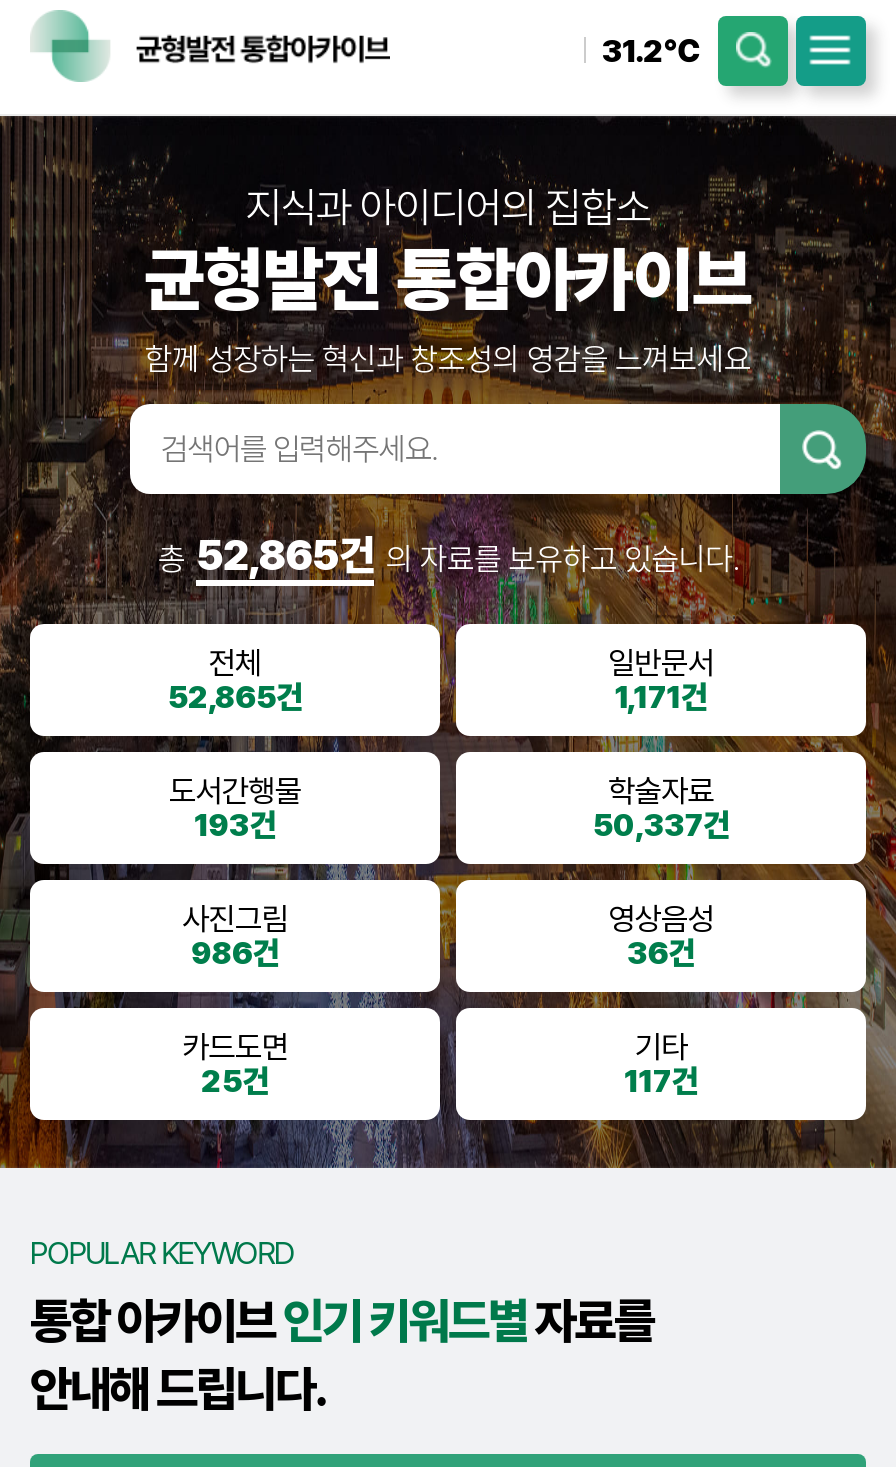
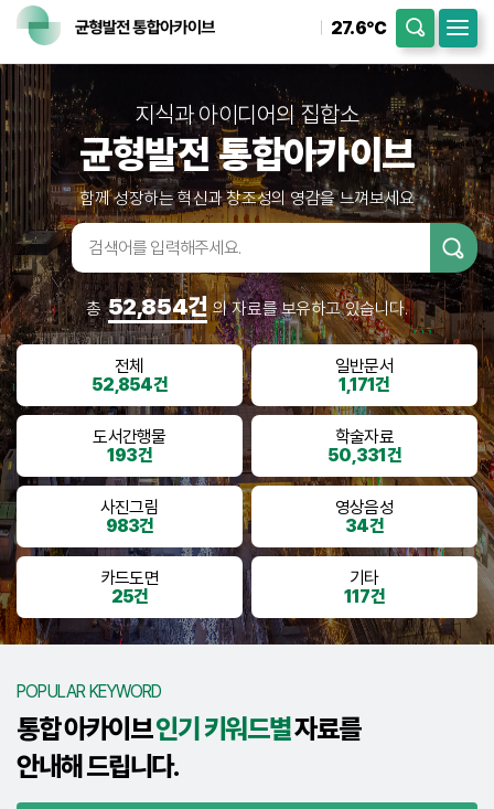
[602,31,698,69] 31.2℃ -> [331,17,385,38] 27.6℃
[158,530,738,580] 총 52,865건 의 자료를 보유하고 있습니다. -> [86,292,407,320] 총 52,854건 의 자료를 보유하고 있습니다.
[168,678,302,716] 52,865건 -> [92,374,167,395] 52,854건
[592,806,730,844] 50,337건 -> [328,445,401,466] 50,331건
[191,934,279,972] 986건 -> [105,515,154,536] 983건
[627,934,695,972] 36건 -> [345,515,384,536] 34건

